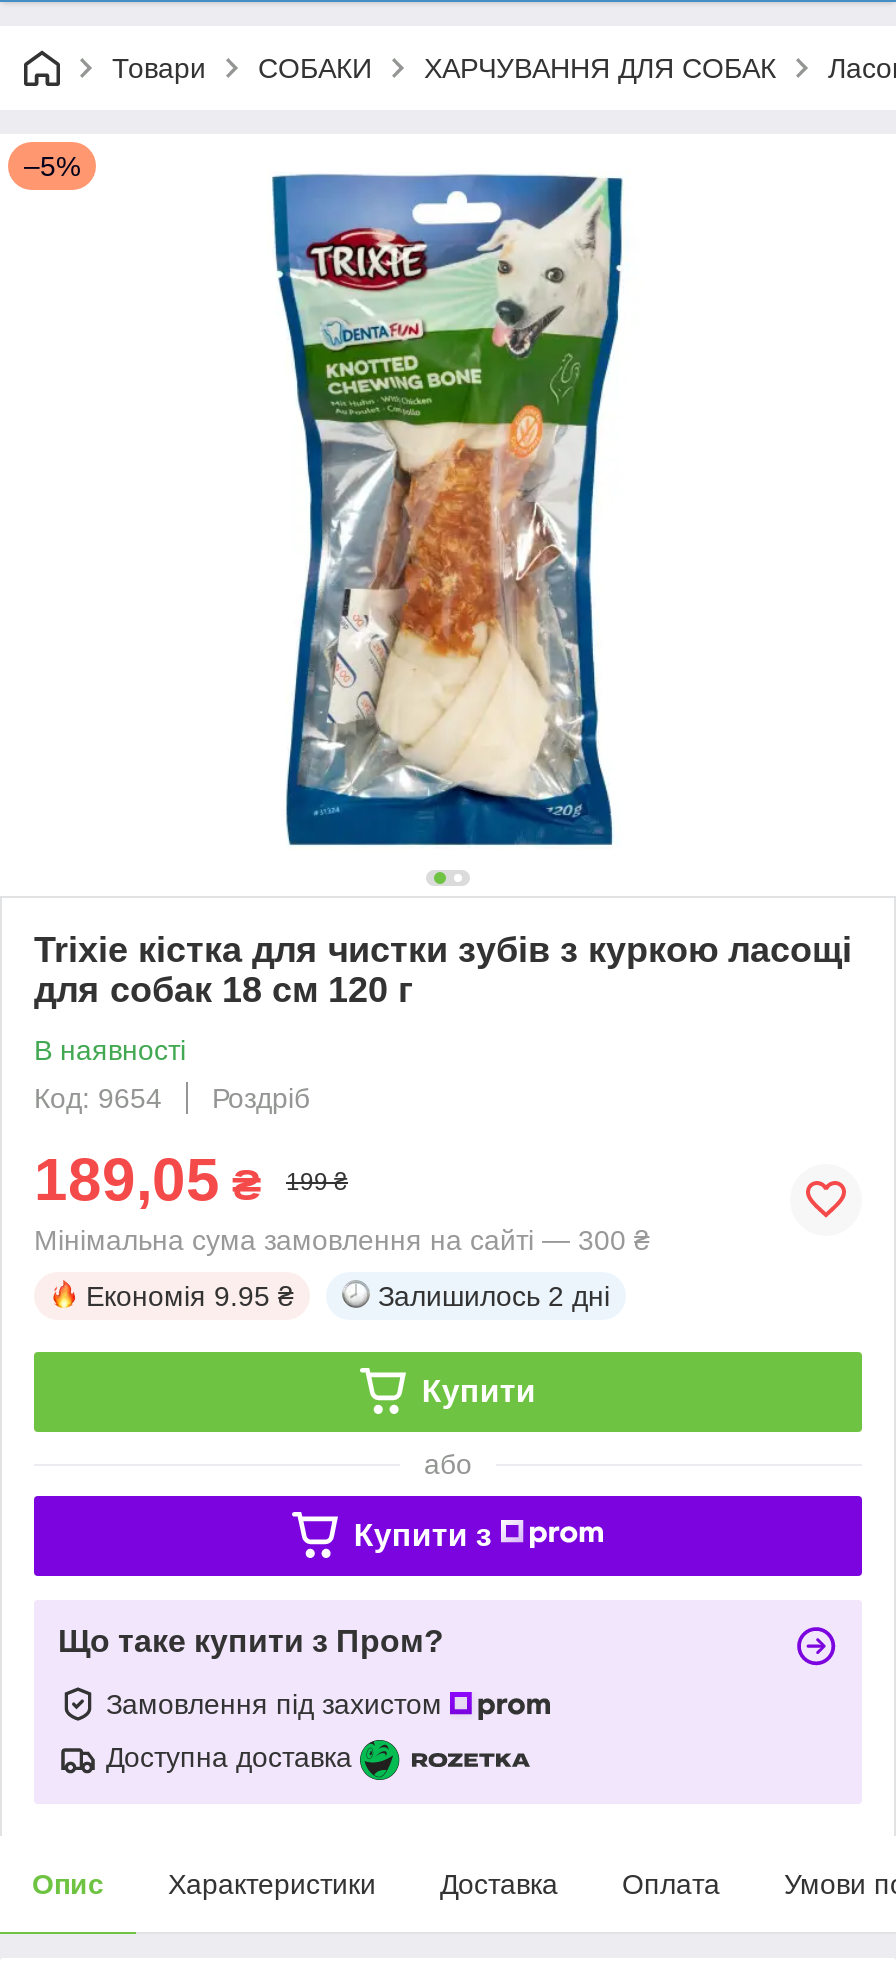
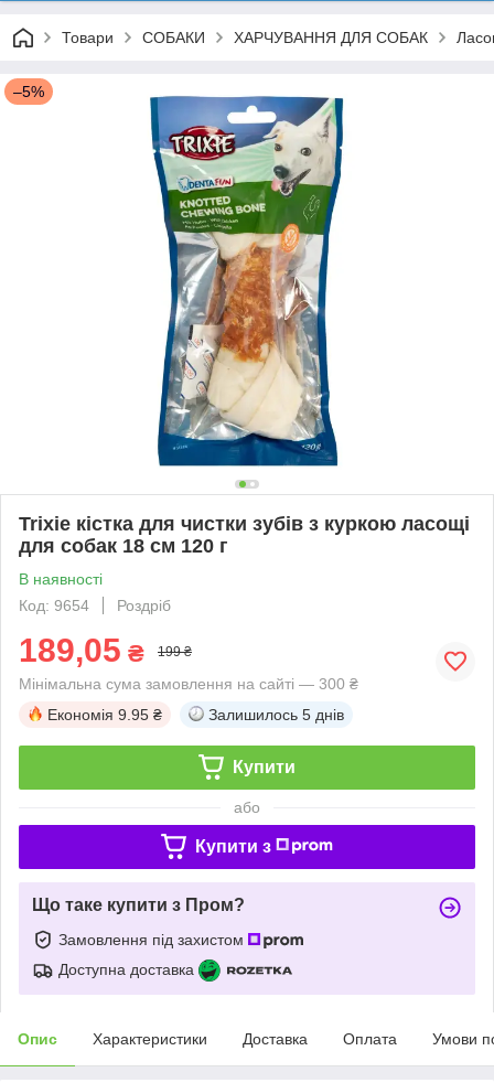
[378,1280,610,1312] Залишилось 2 дні -> [208,706,344,723] Залишилось 5 днів

